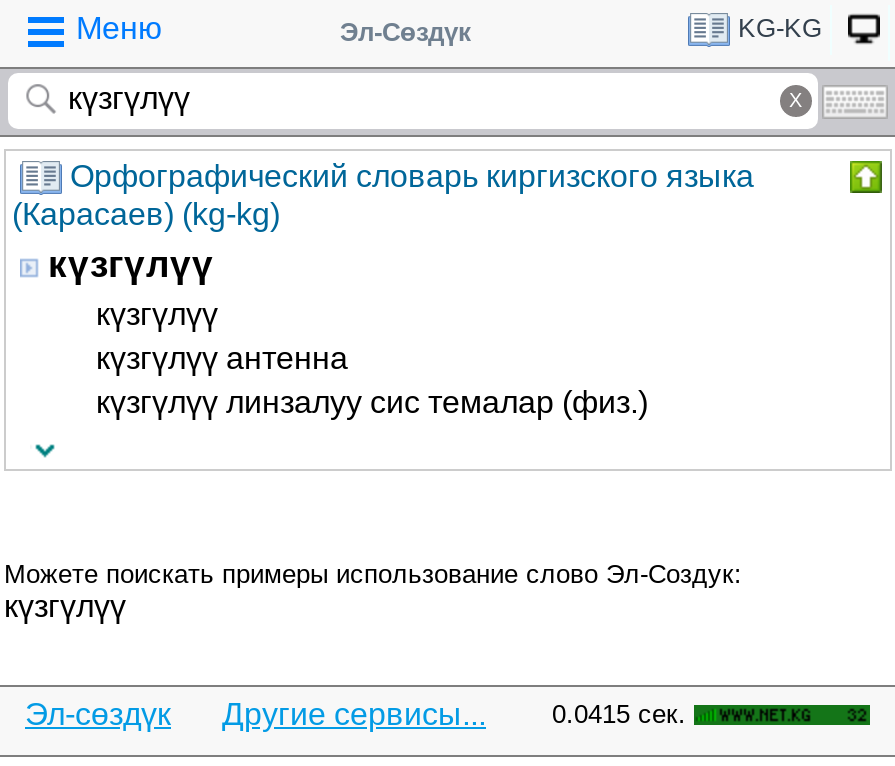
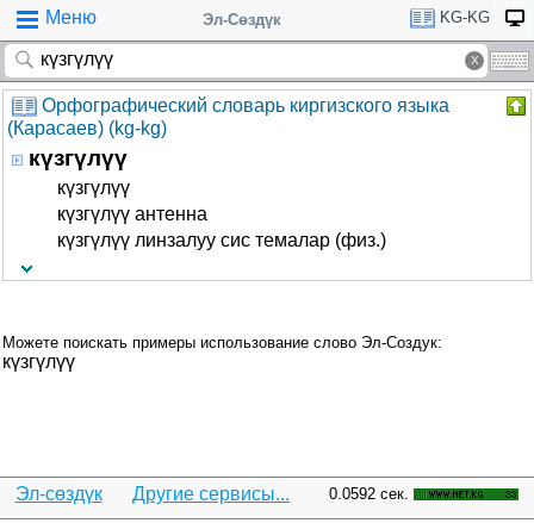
[552,699,686,729] 0.0415 сек. -> [329,485,409,503] 0.0592 сек.

